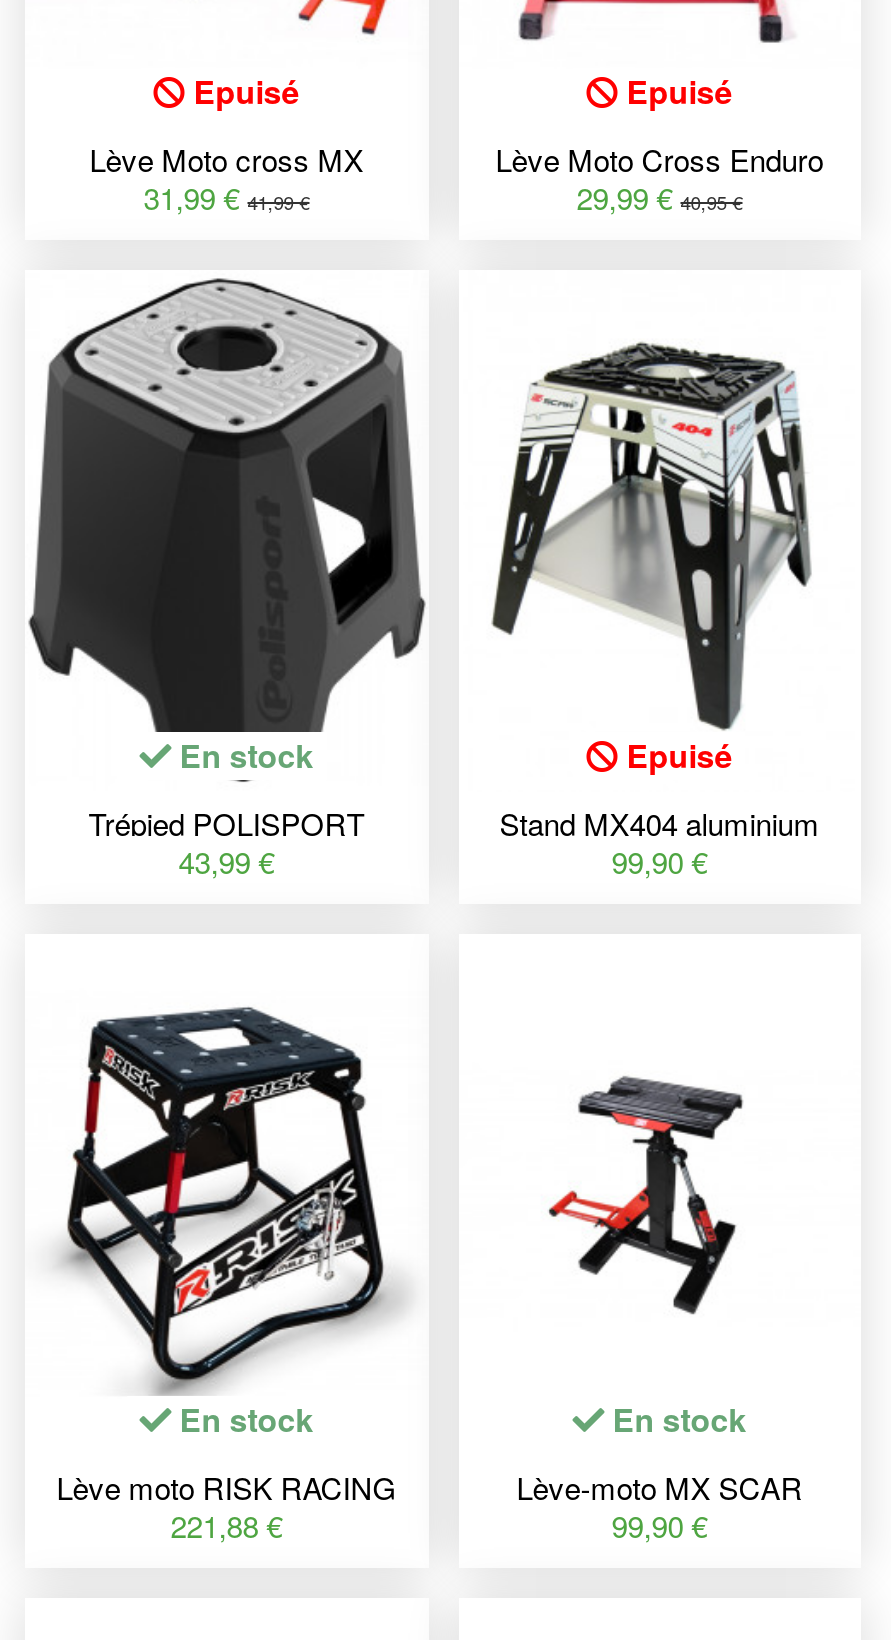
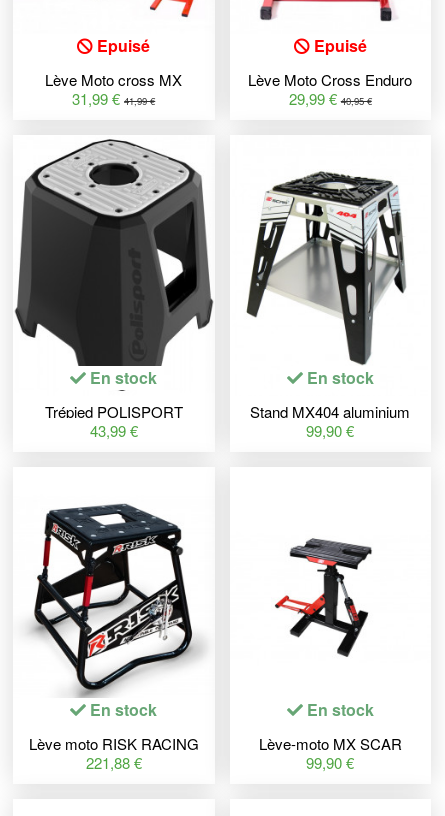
[619,731,733,777] Epuisé -> [303,365,374,388] En stock

